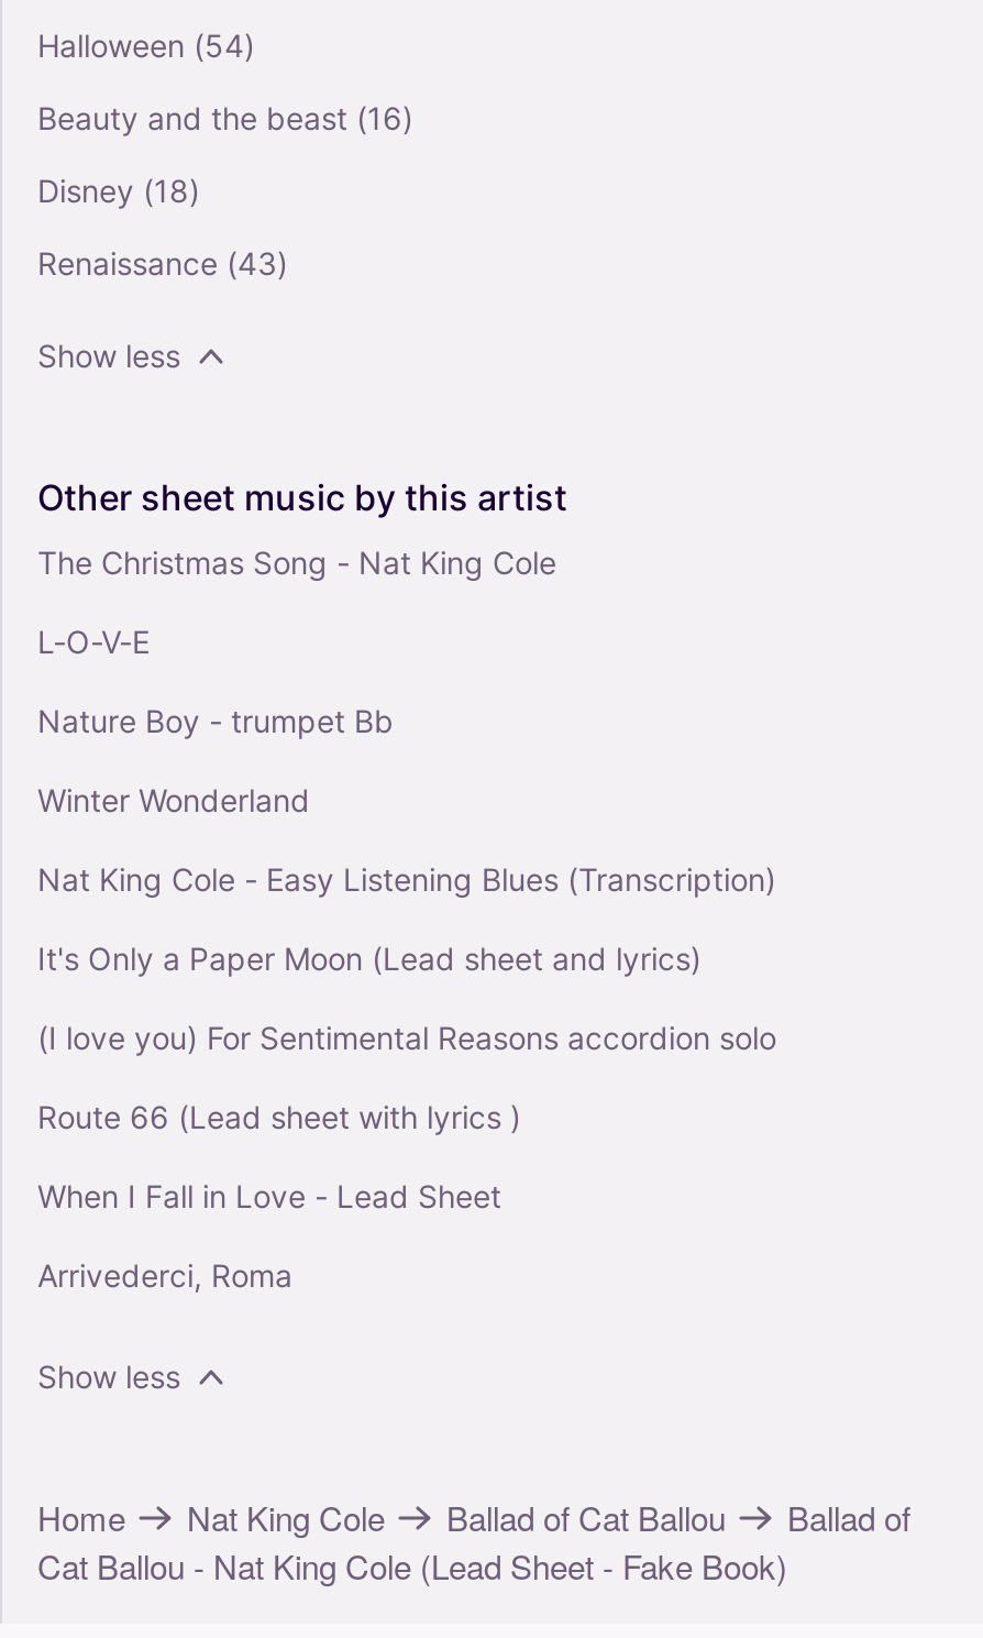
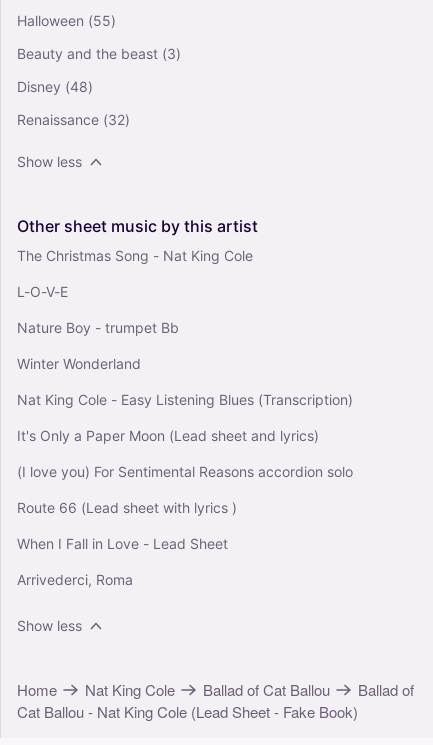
[37,27,255,64] Halloween (54) -> [17,12,116,29] Halloween (55)
[37,100,413,137] Beauty and the beast (16) -> [17,45,181,62] Beauty and the beast (3)
[37,172,200,210] Disney (18) -> [17,78,93,95] Disney (48)
[37,245,288,282] Renaissance (43) -> [17,111,130,128] Renaissance (32)

